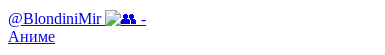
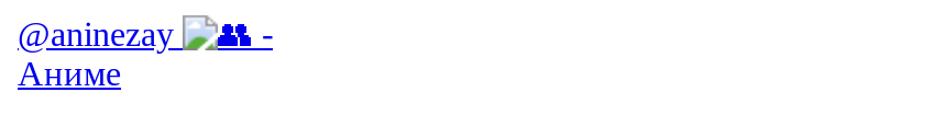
[8,10,101,27] @BlondiniMir -> [18,16,174,53] @aninezay

